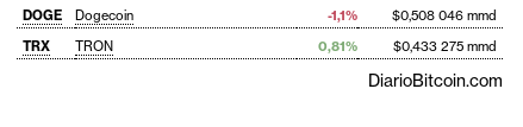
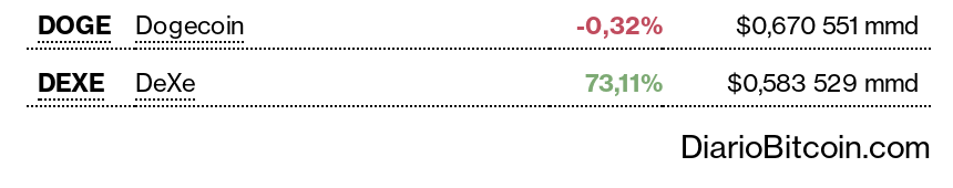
[328,7,497,24] -1,1% | $0,508 046 mmd -> [576,10,920,41] -0,32% | $0,670 551 mmd
[23,38,497,54] TRX | TRON | 0,81% | $0,433 275 mmd -> [38,67,920,98] DEXE | DeXe | 73,11% | $0,583 529 mmd

